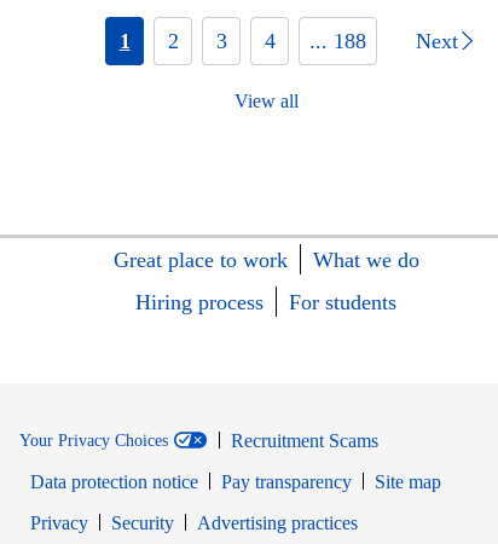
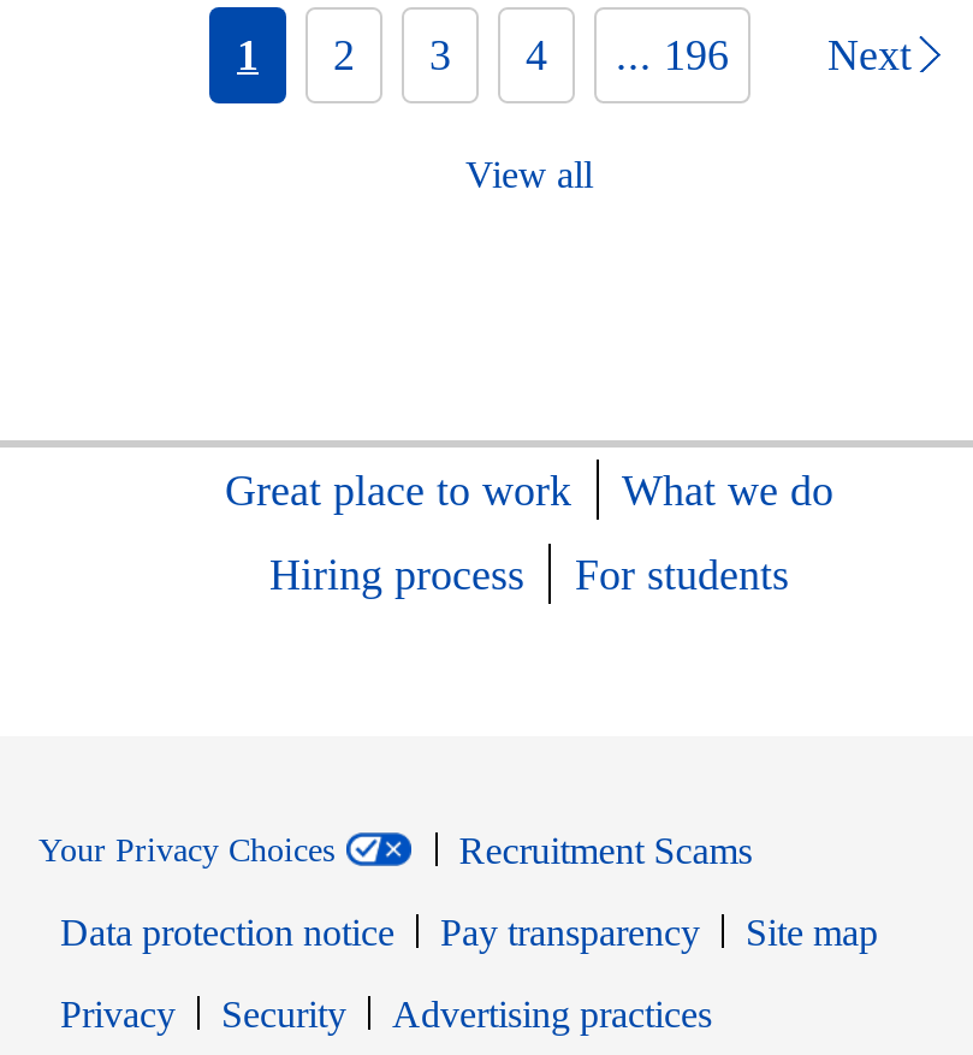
[119,28,366,53] 1 2 3 4 ... 188 -> [237,30,729,78] 1 2 3 4 ... 196

